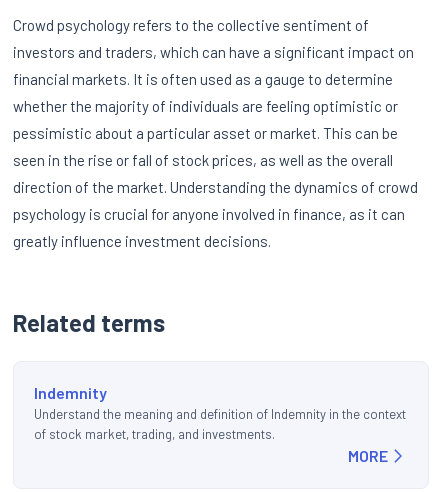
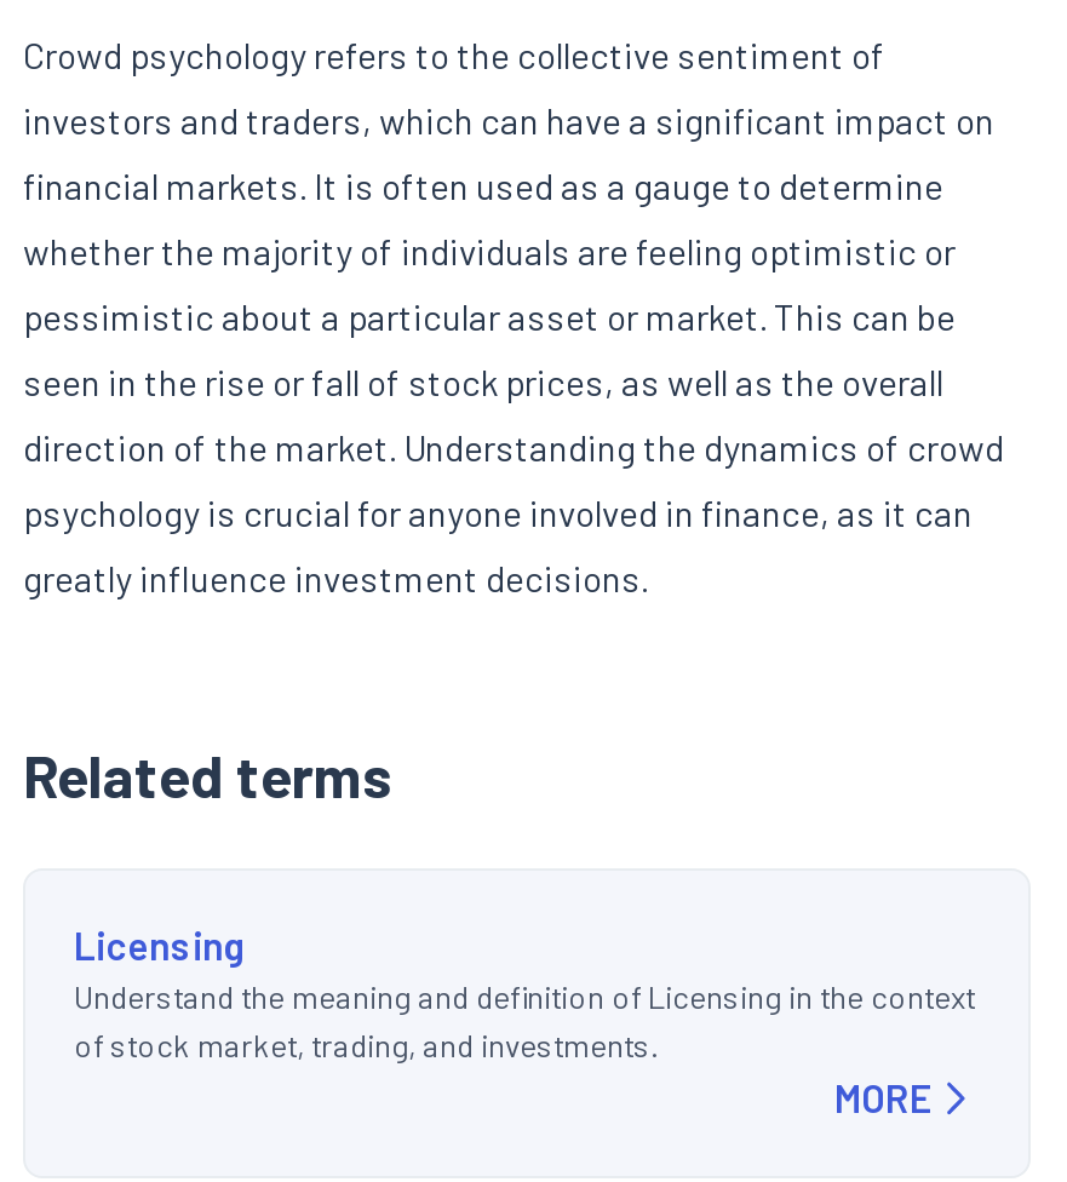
[34,383,406,422] Indemnity | Understand the meaning and definition of Indemnity in the context -> [74,922,975,1016] Licensing | Understand the meaning and definition of Licensing in the context

